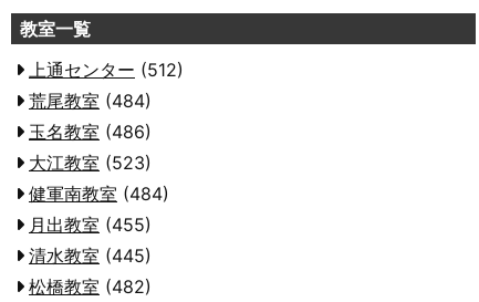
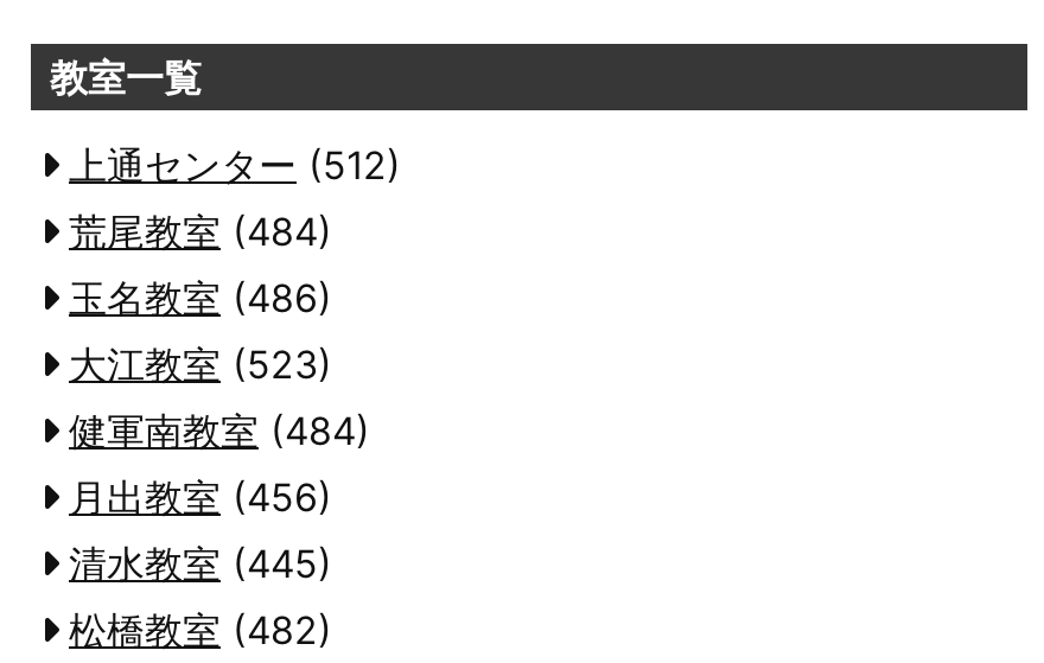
[29,213,152,235] 月出教室(455) -> [69,473,332,520] 月出教室(456)

